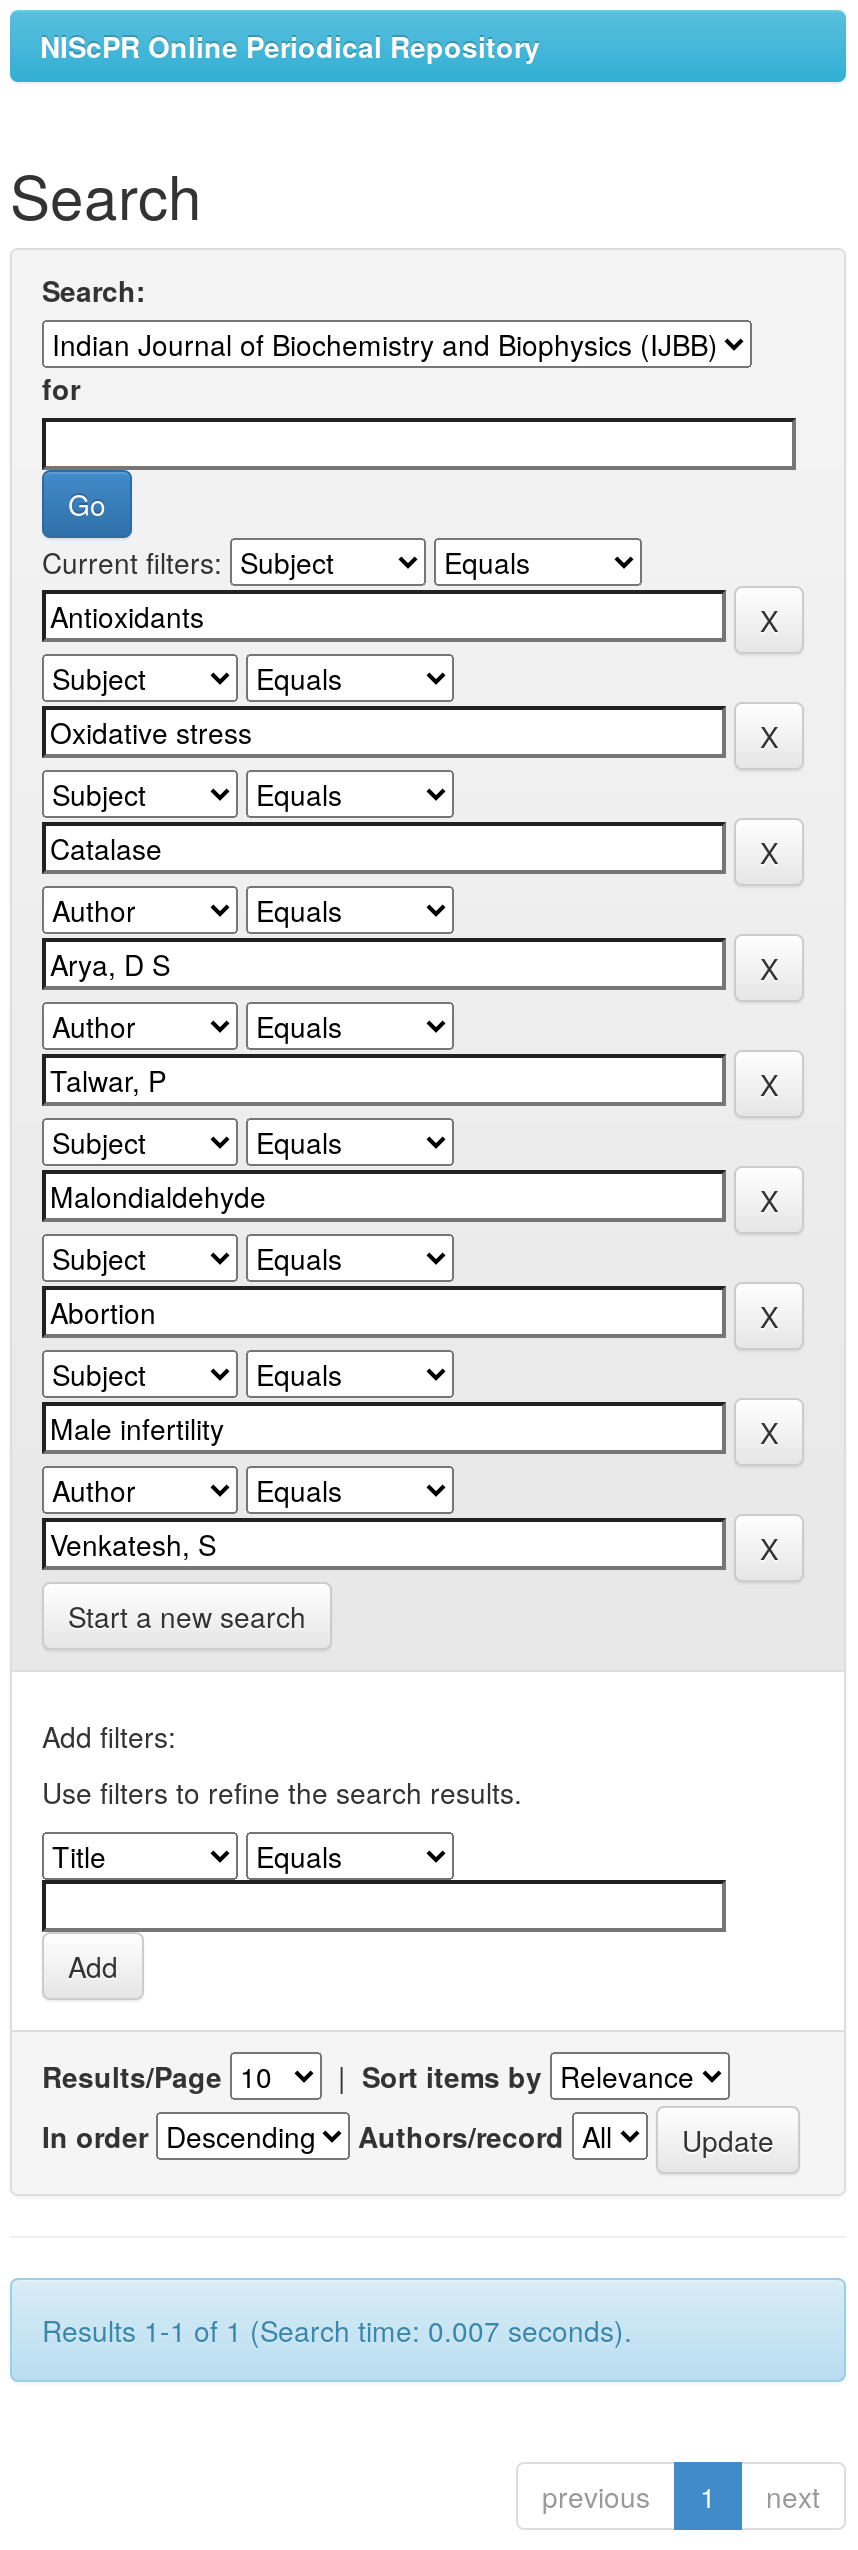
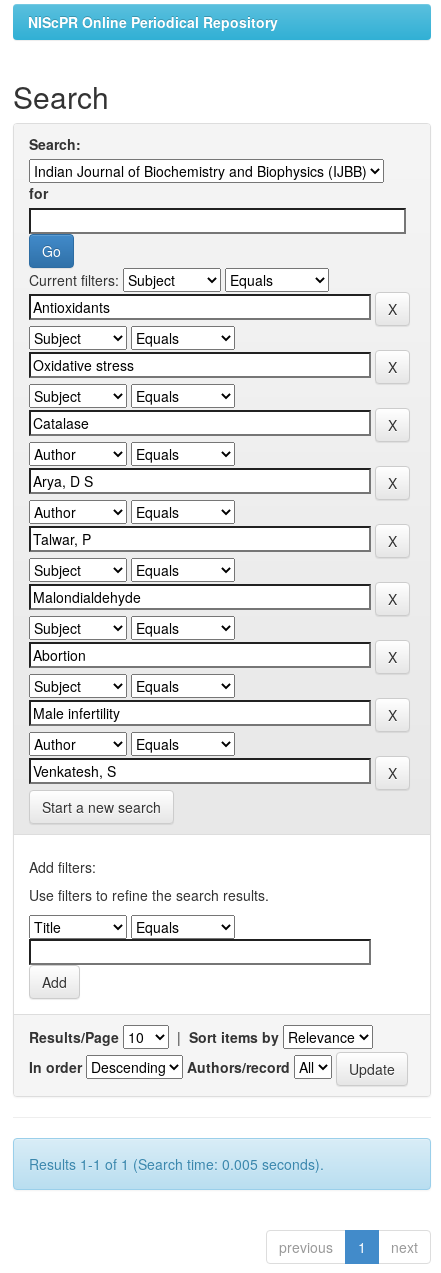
[42,2310,632,2350] Results 1-1 of 1 (Search time: 0.007 seconds). -> [29,1154,324,1174] Results 1-1 of 1 (Search time: 0.005 seconds).

